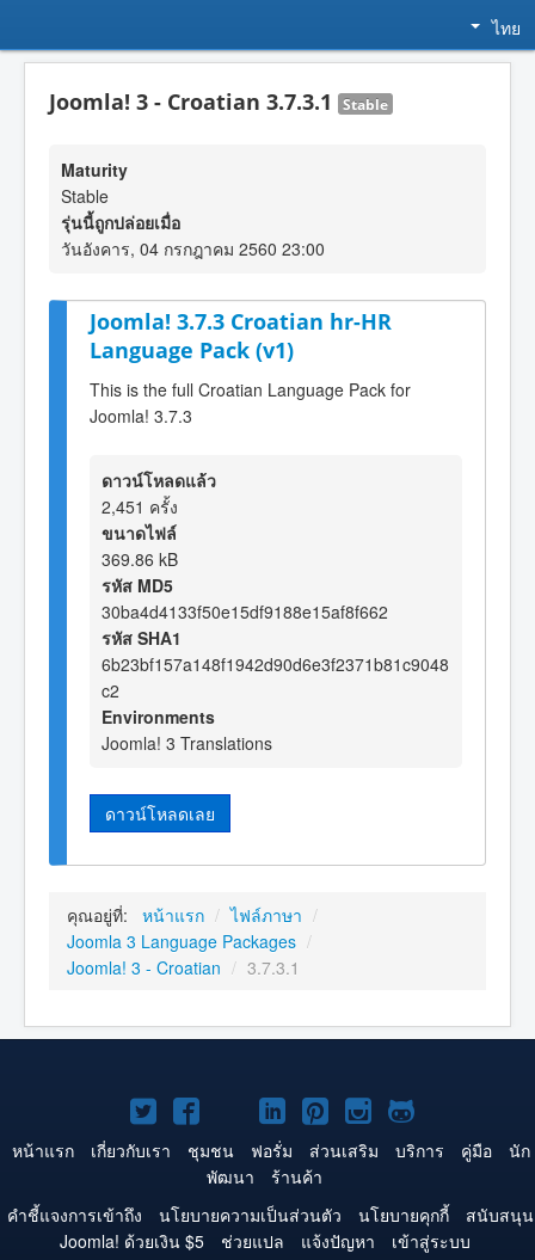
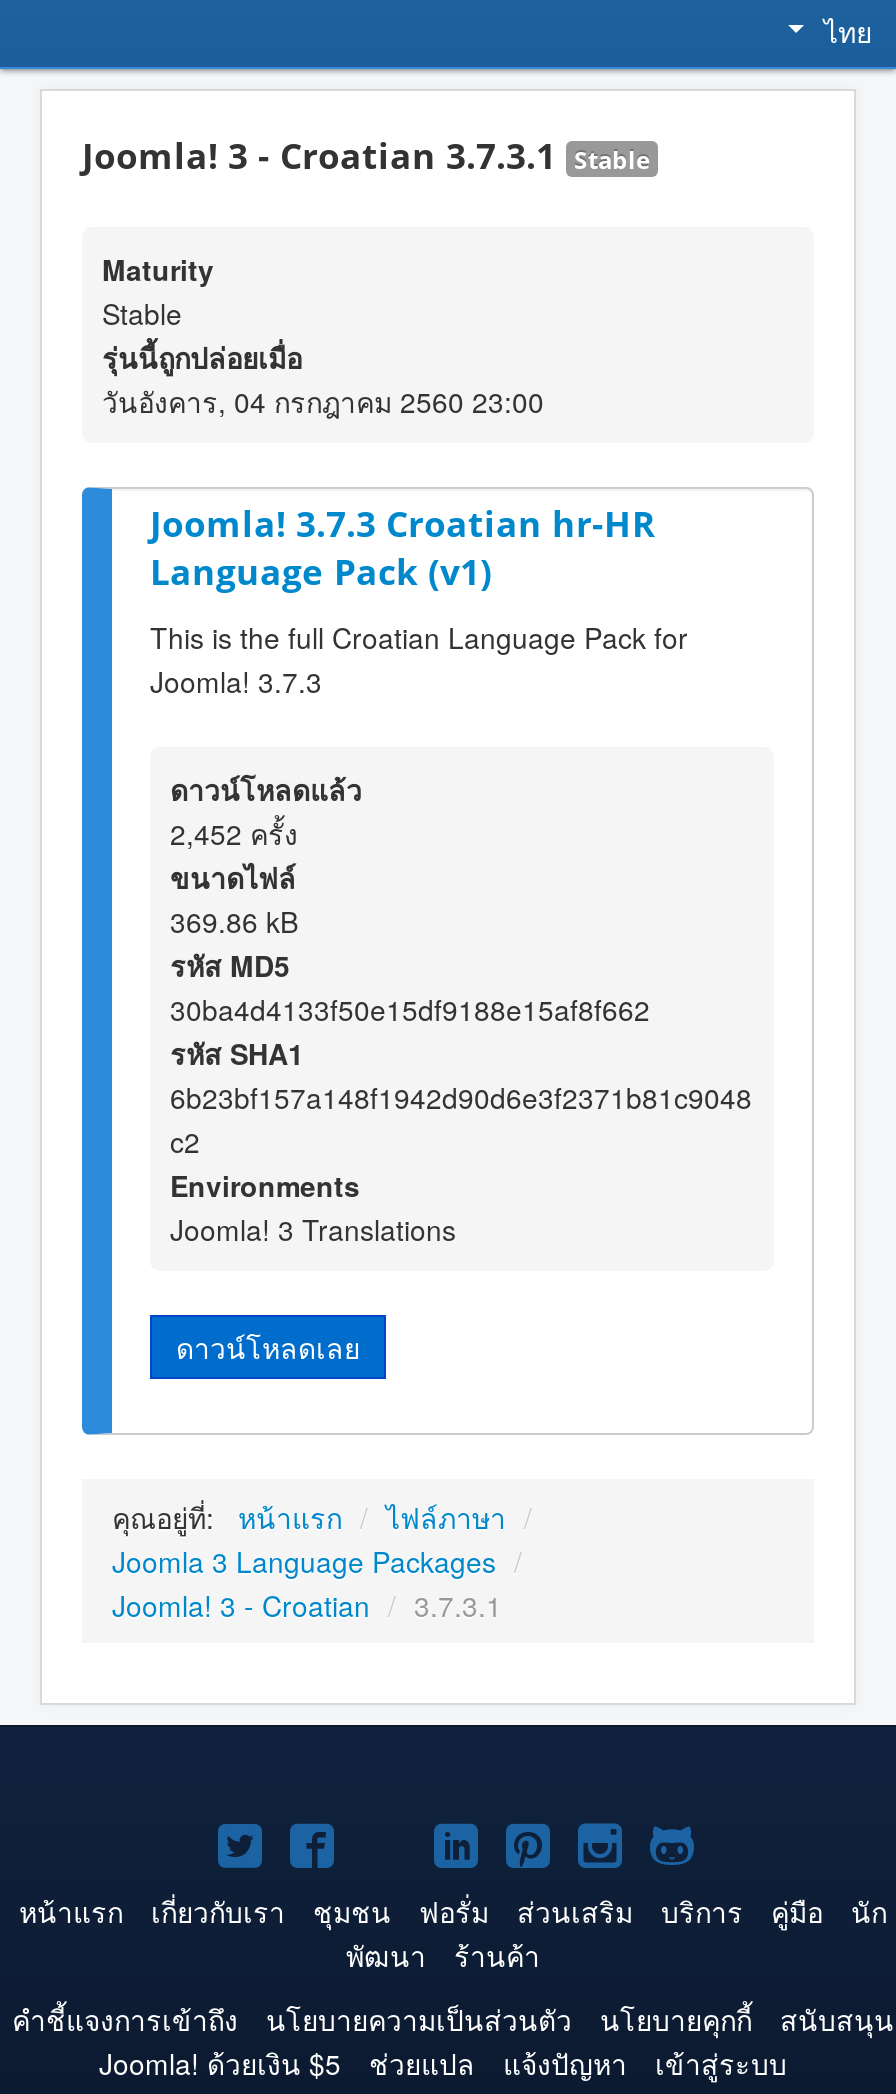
[102,494,178,518] 2,451 ครั้ง -> [170,813,298,853] 2,452 ครั้ง

